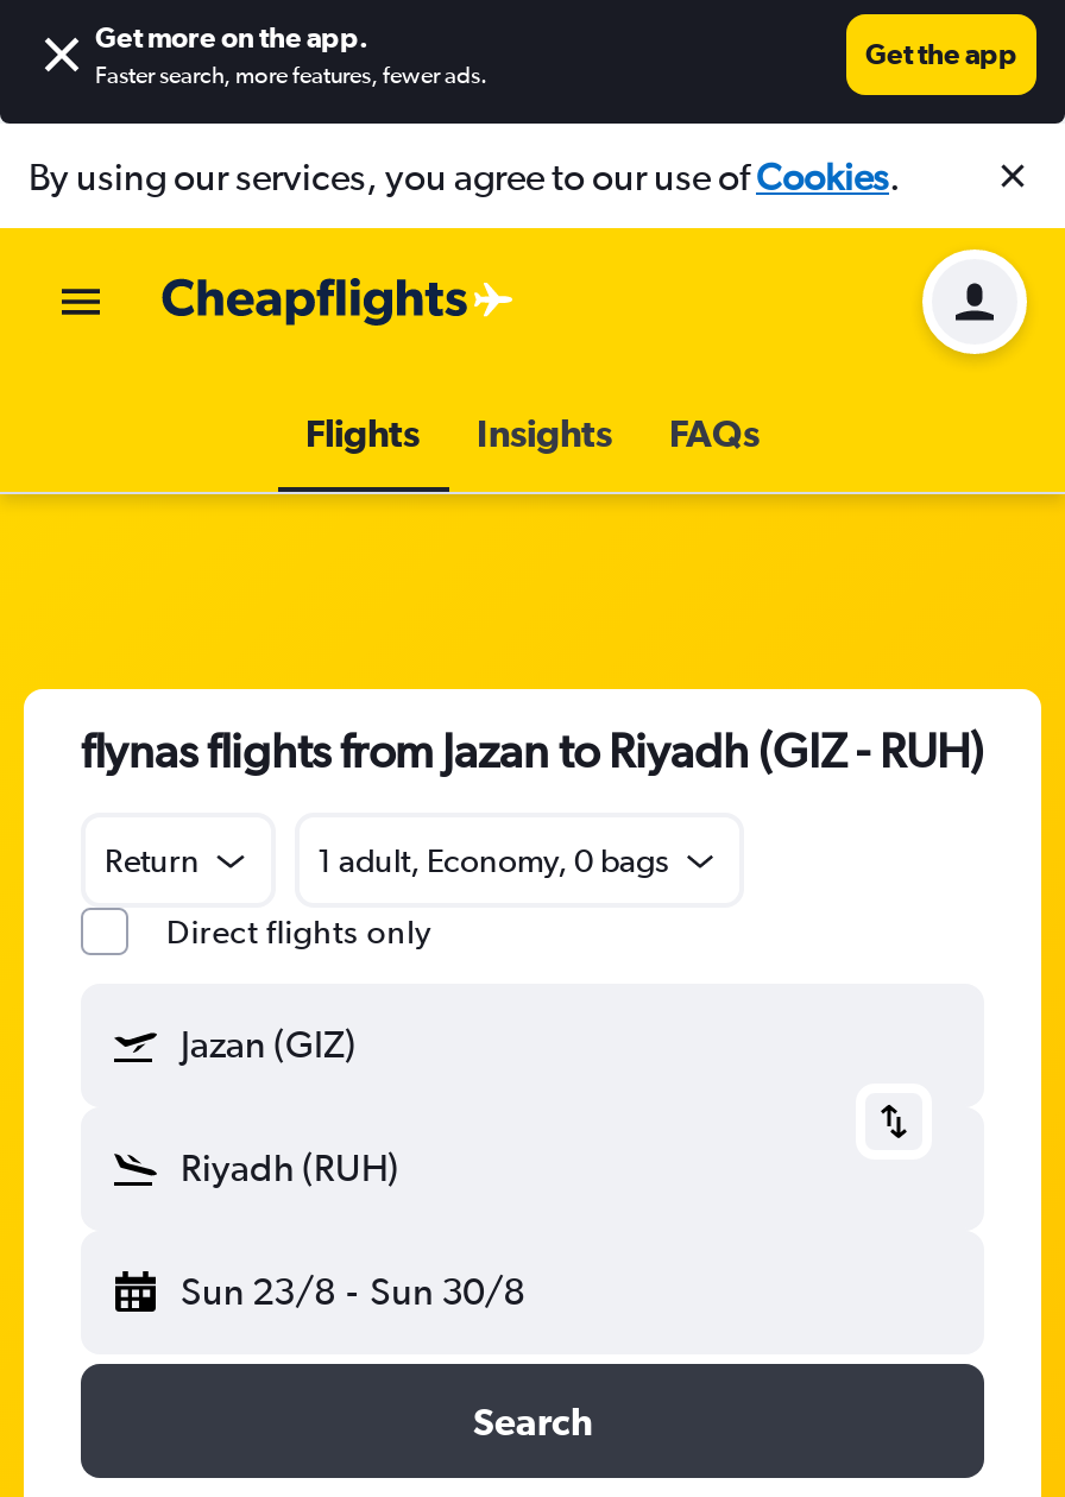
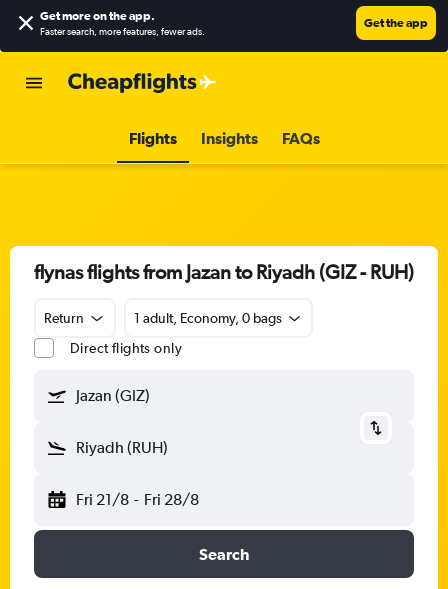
[29,153,901,198] By using our services, you agree to our use ofCookies. -> none
[920,247,1029,356] [image] -> none
[181,1269,524,1314] Sun 23/8 - Sun 30/8 -> [76,490,199,509] Fri 21/8 - Fri 28/8

